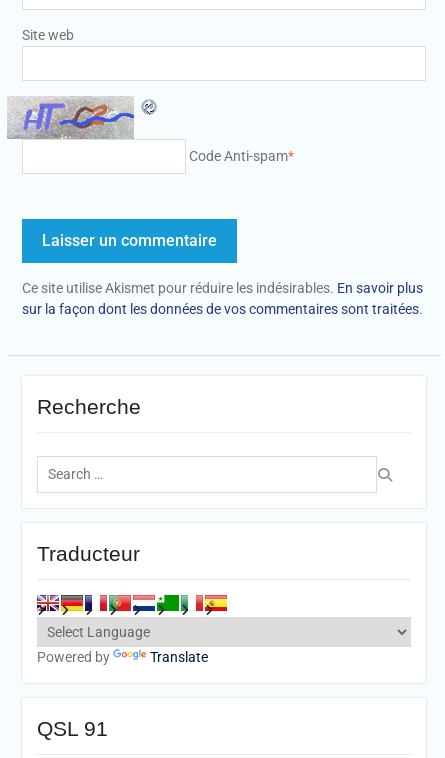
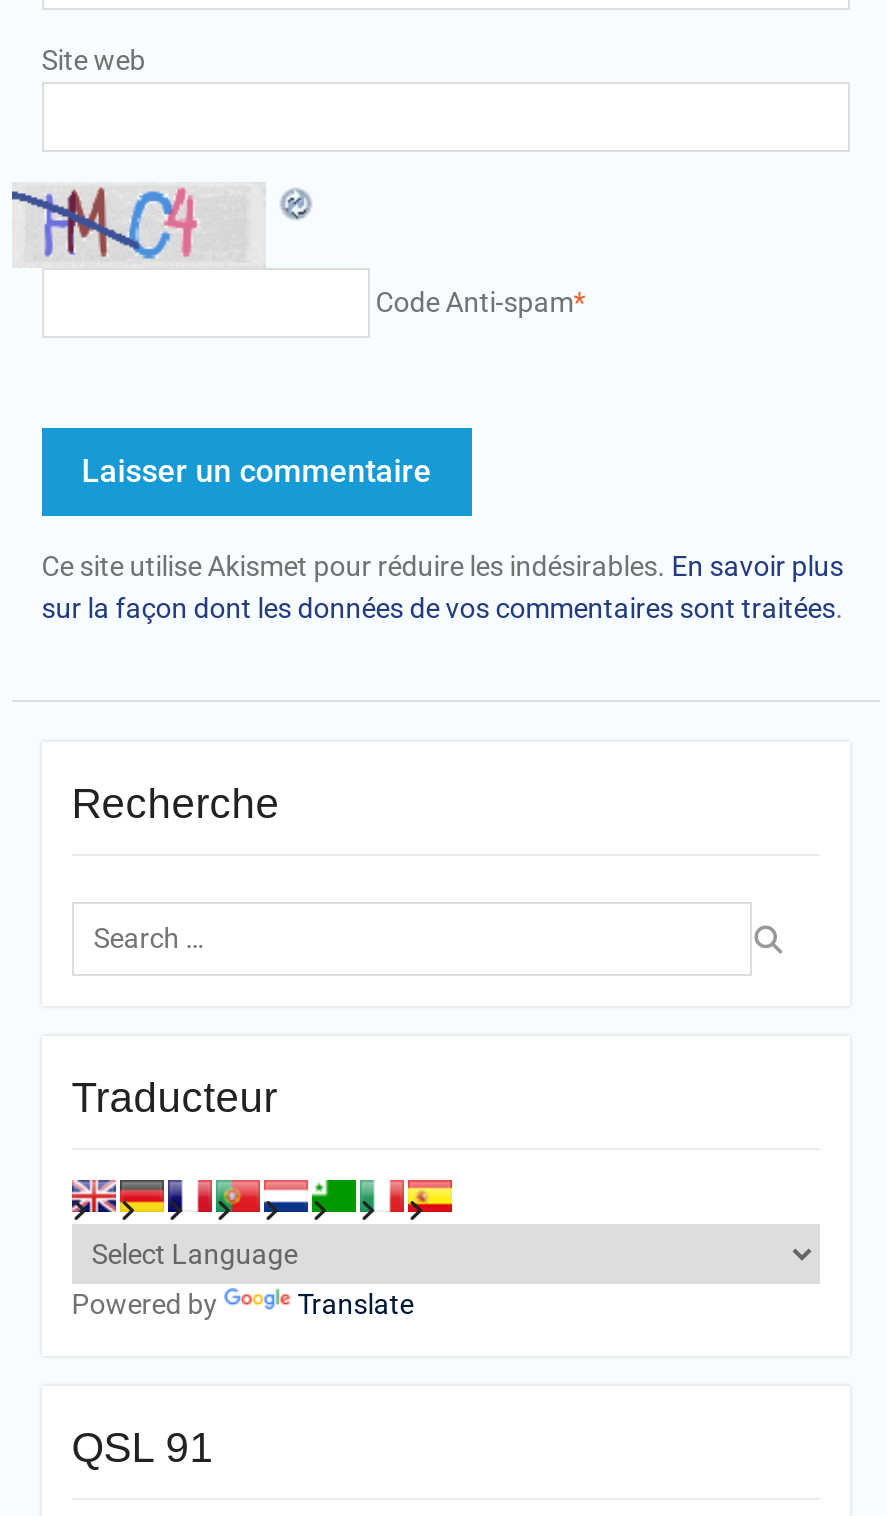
[7,99,135,139] [image] -> [10,188,266,266] [image]

